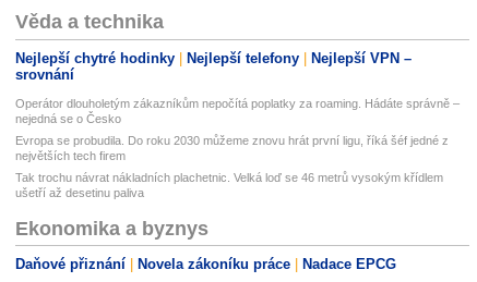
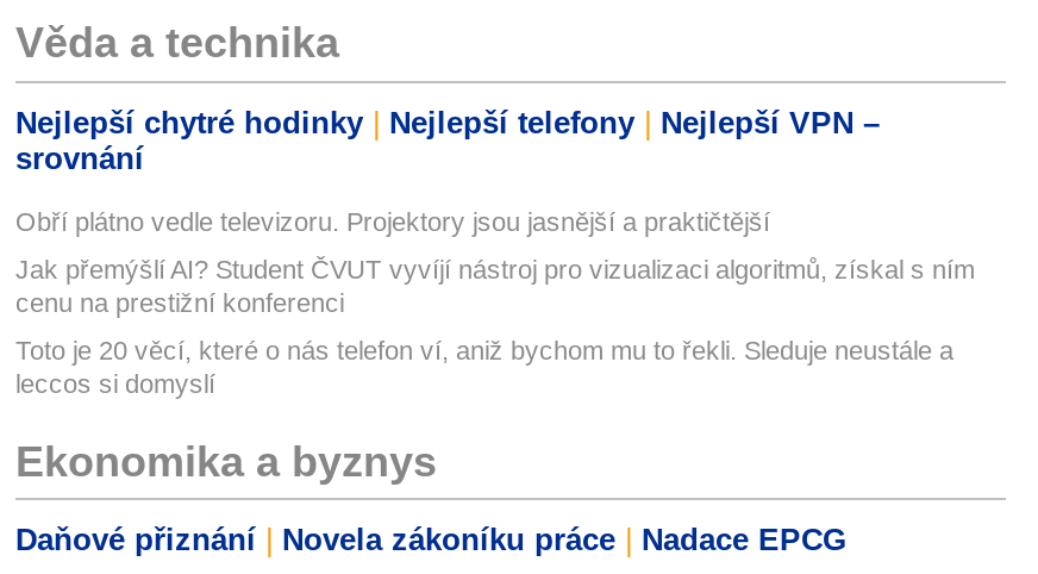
[15,96,460,125] Operátor dlouholetým zákazníkům nepočítá poplatky za roaming. Hádáte správně – | nejedná se o Česko -> [15,207,770,236] Obří plátno vedle televizoru. Projektory jsou jasnější a praktičtější
[15,133,449,162] Evropa se probudila. Do roku 2030 můžeme znovu hrát první ligu, říká šéf jedné z | největších tech firem -> [15,255,975,317] Jak přemýšlí AI? Student ČVUT vyvíjí nástroj pro vizualizaci algoritmů, získal s ním | cenu na prestižní konferenci
[15,171,443,199] Tak trochu návrat nákladních plachetnic. Velká loď se 46 metrů vysokým křídlem | ušetří až desetinu paliva -> [15,336,953,398] Toto je 20 věcí, které o nás telefon ví, aniž bychom mu to řekli. Sleduje neustále a | leccos si domyslí

